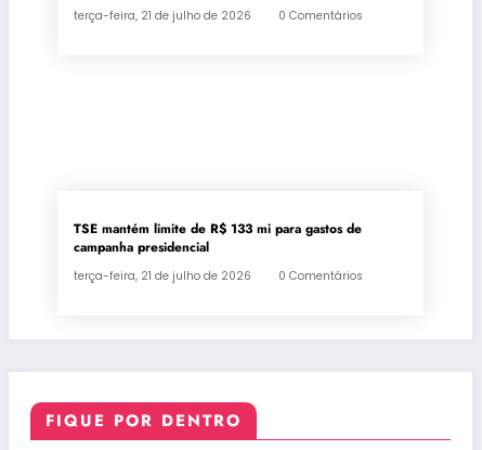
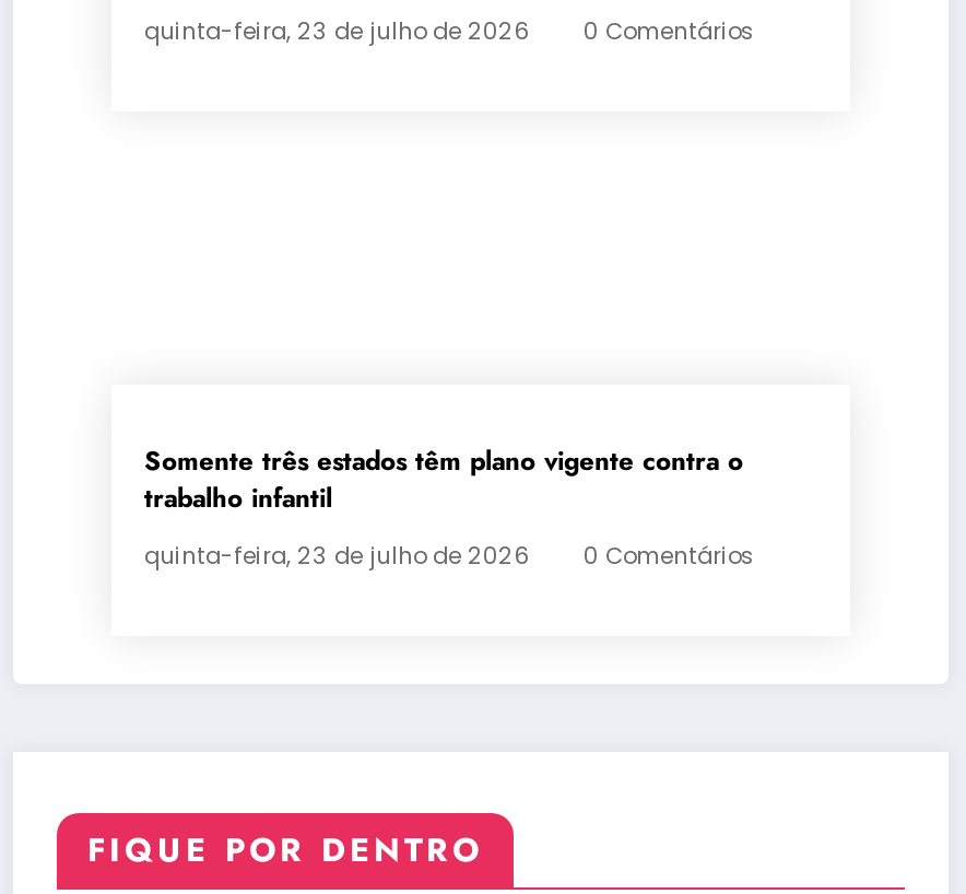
[74,8,251,24] terça-feira, 21 de julho de 2026 -> [144,16,529,49] quinta-feira, 23 de julho de 2026
[74,219,362,257] TSE mantém limite de R$ 133 mi para gastos de | campanha presidencial -> [144,442,743,519] Somente três estados têm plano vigente contra o | trabalho infantil
[74,268,251,284] terça-feira, 21 de julho de 2026 -> [144,541,529,573] quinta-feira, 23 de julho de 2026

